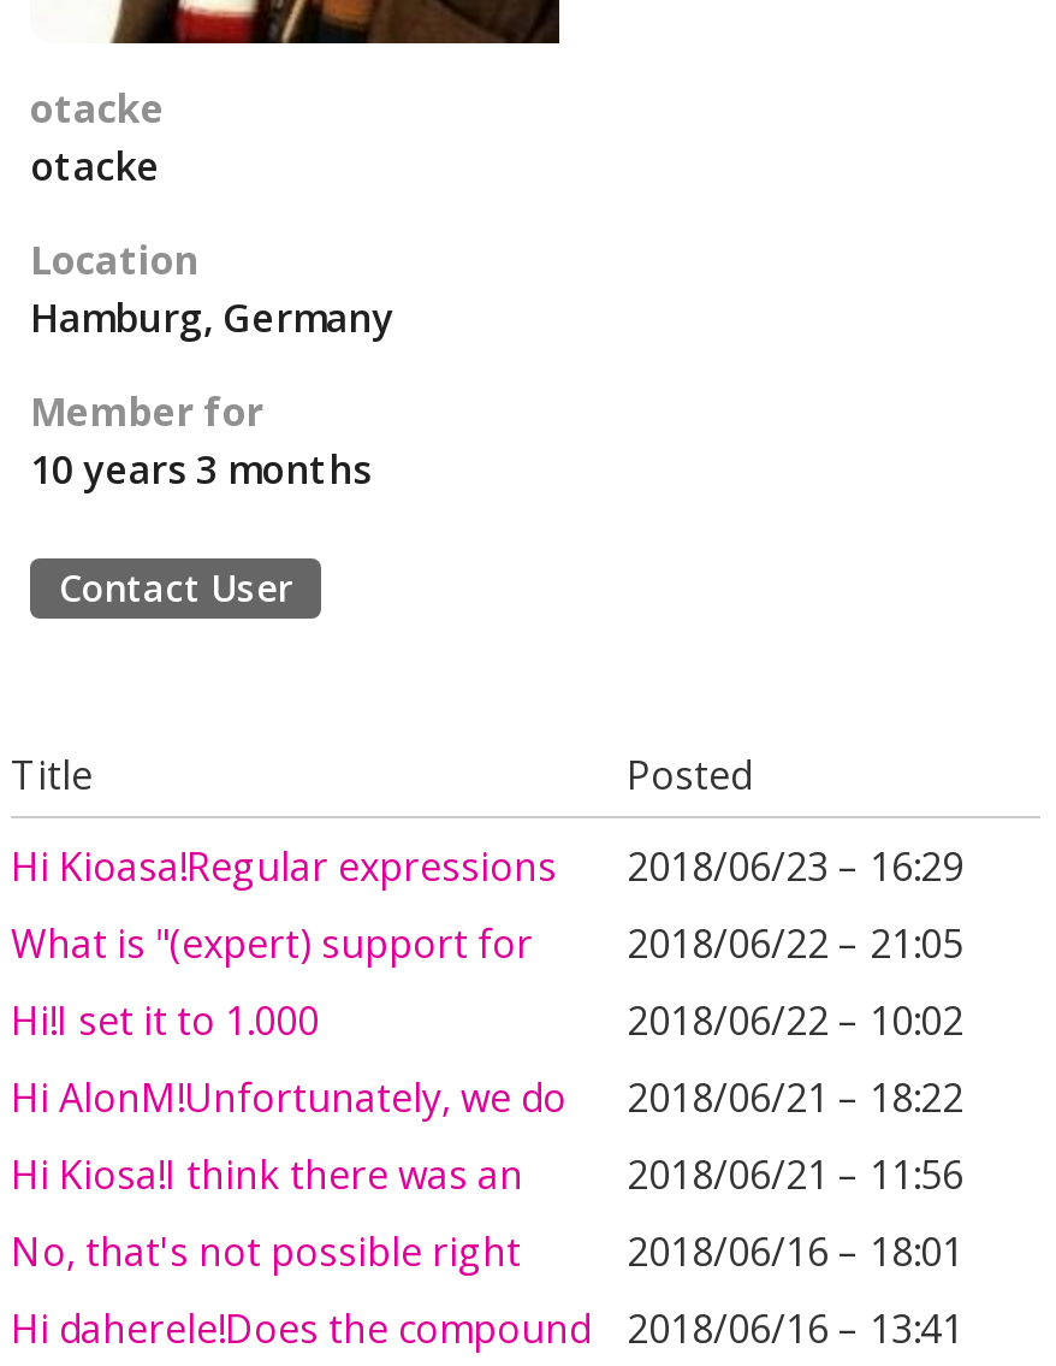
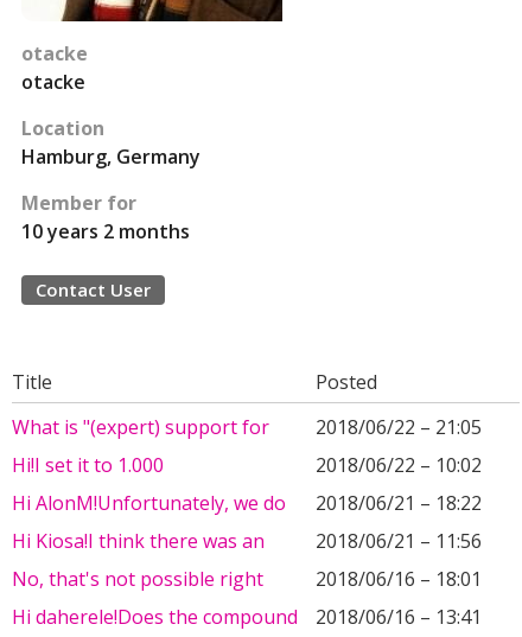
[30,443,372,496] 10 years 3 months -> [21,218,190,244] 10 years 2 months
[11,840,963,893] Hi Kioasa!Regular expressions | 2018/06/23 – 16:29 -> none

